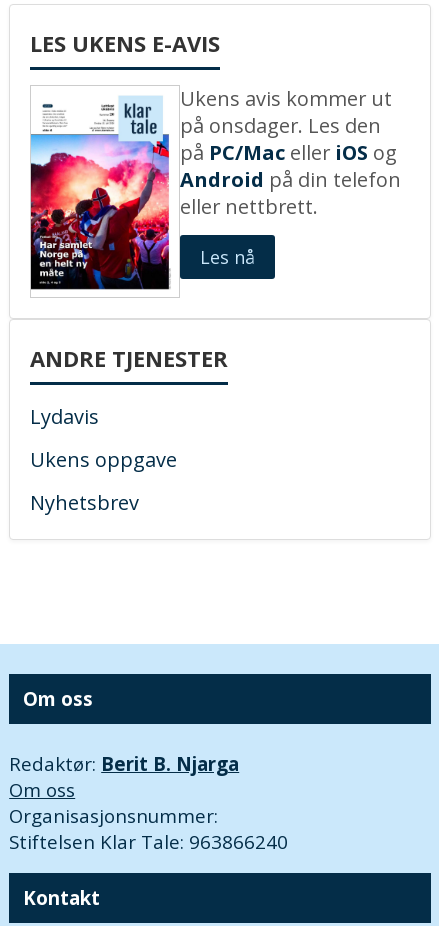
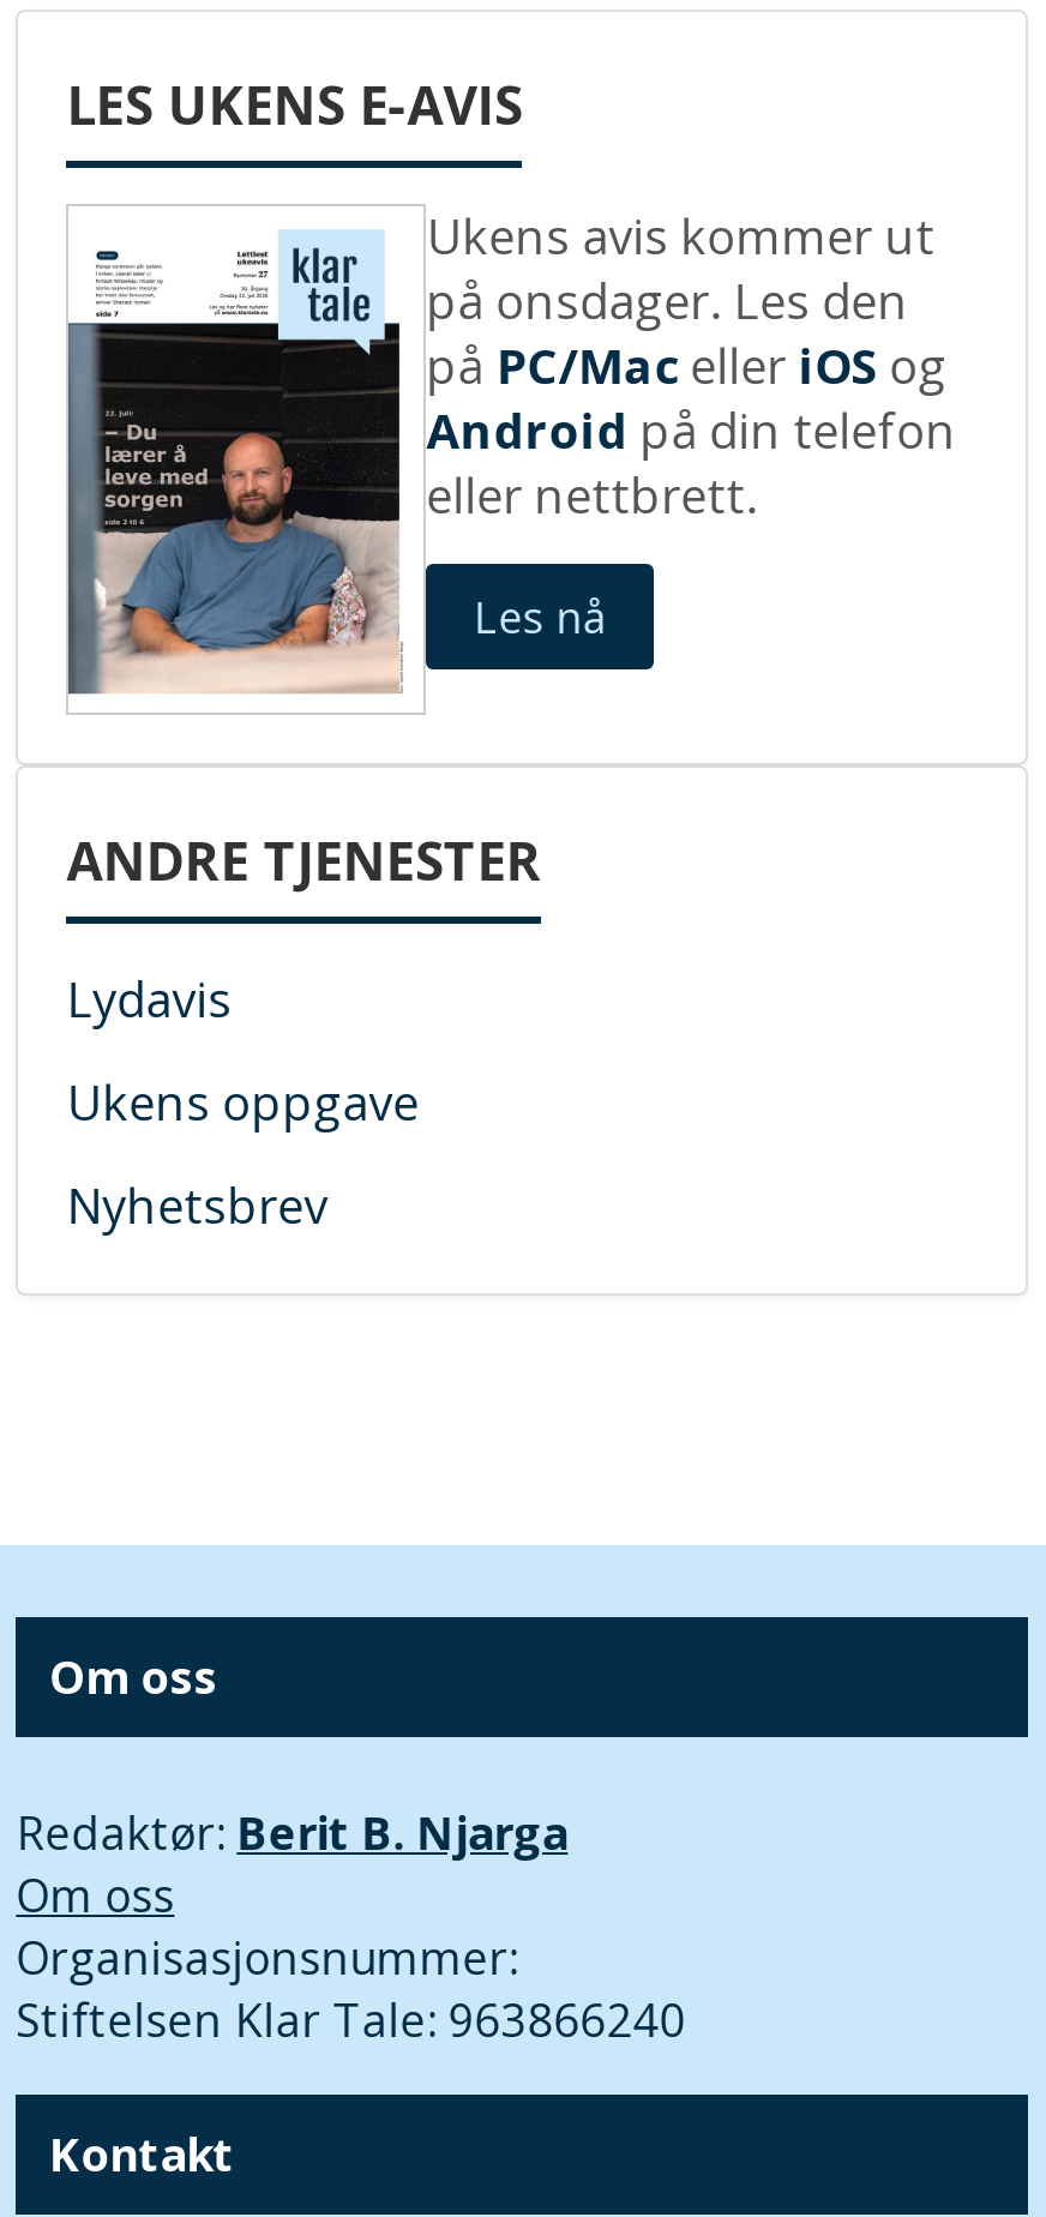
[30,134,170,290] [image] -> [66,322,402,696] [image]

